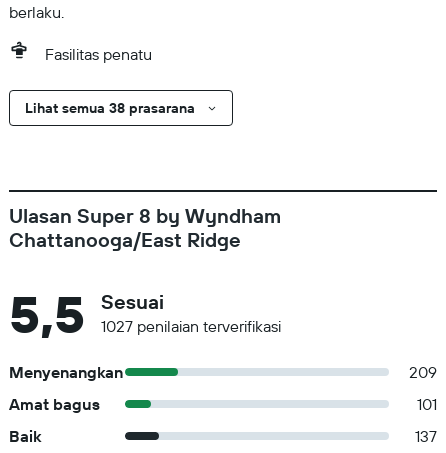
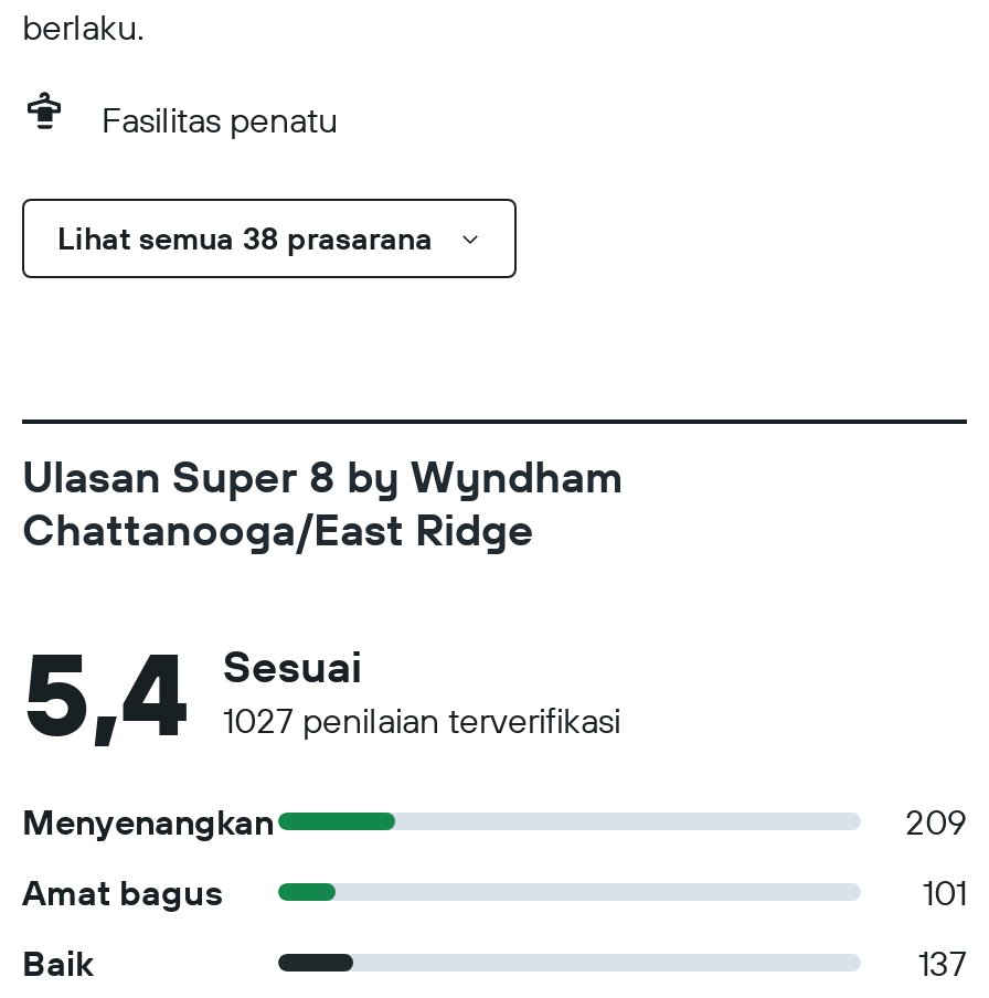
[9,281,281,347] 5,5 Sesuai 1027 penilaian terverifikasi -> [22,620,620,766] 5,4 Sesuai 1027 penilaian terverifikasi

